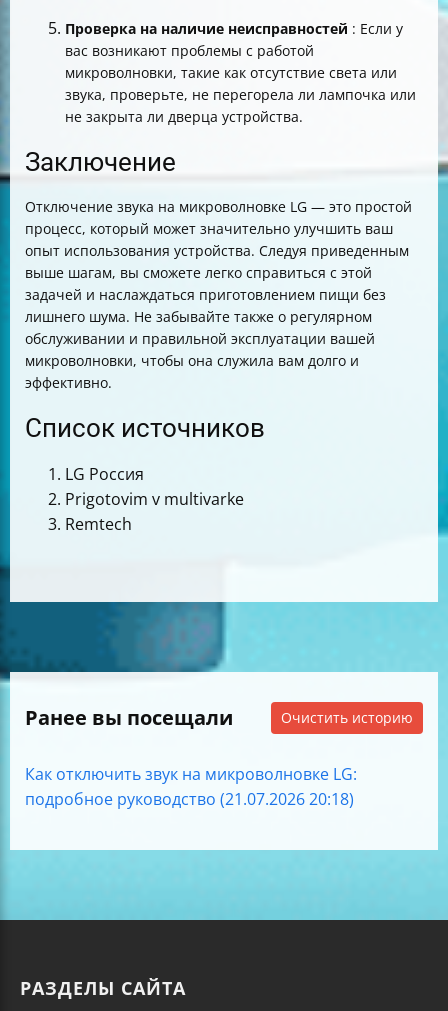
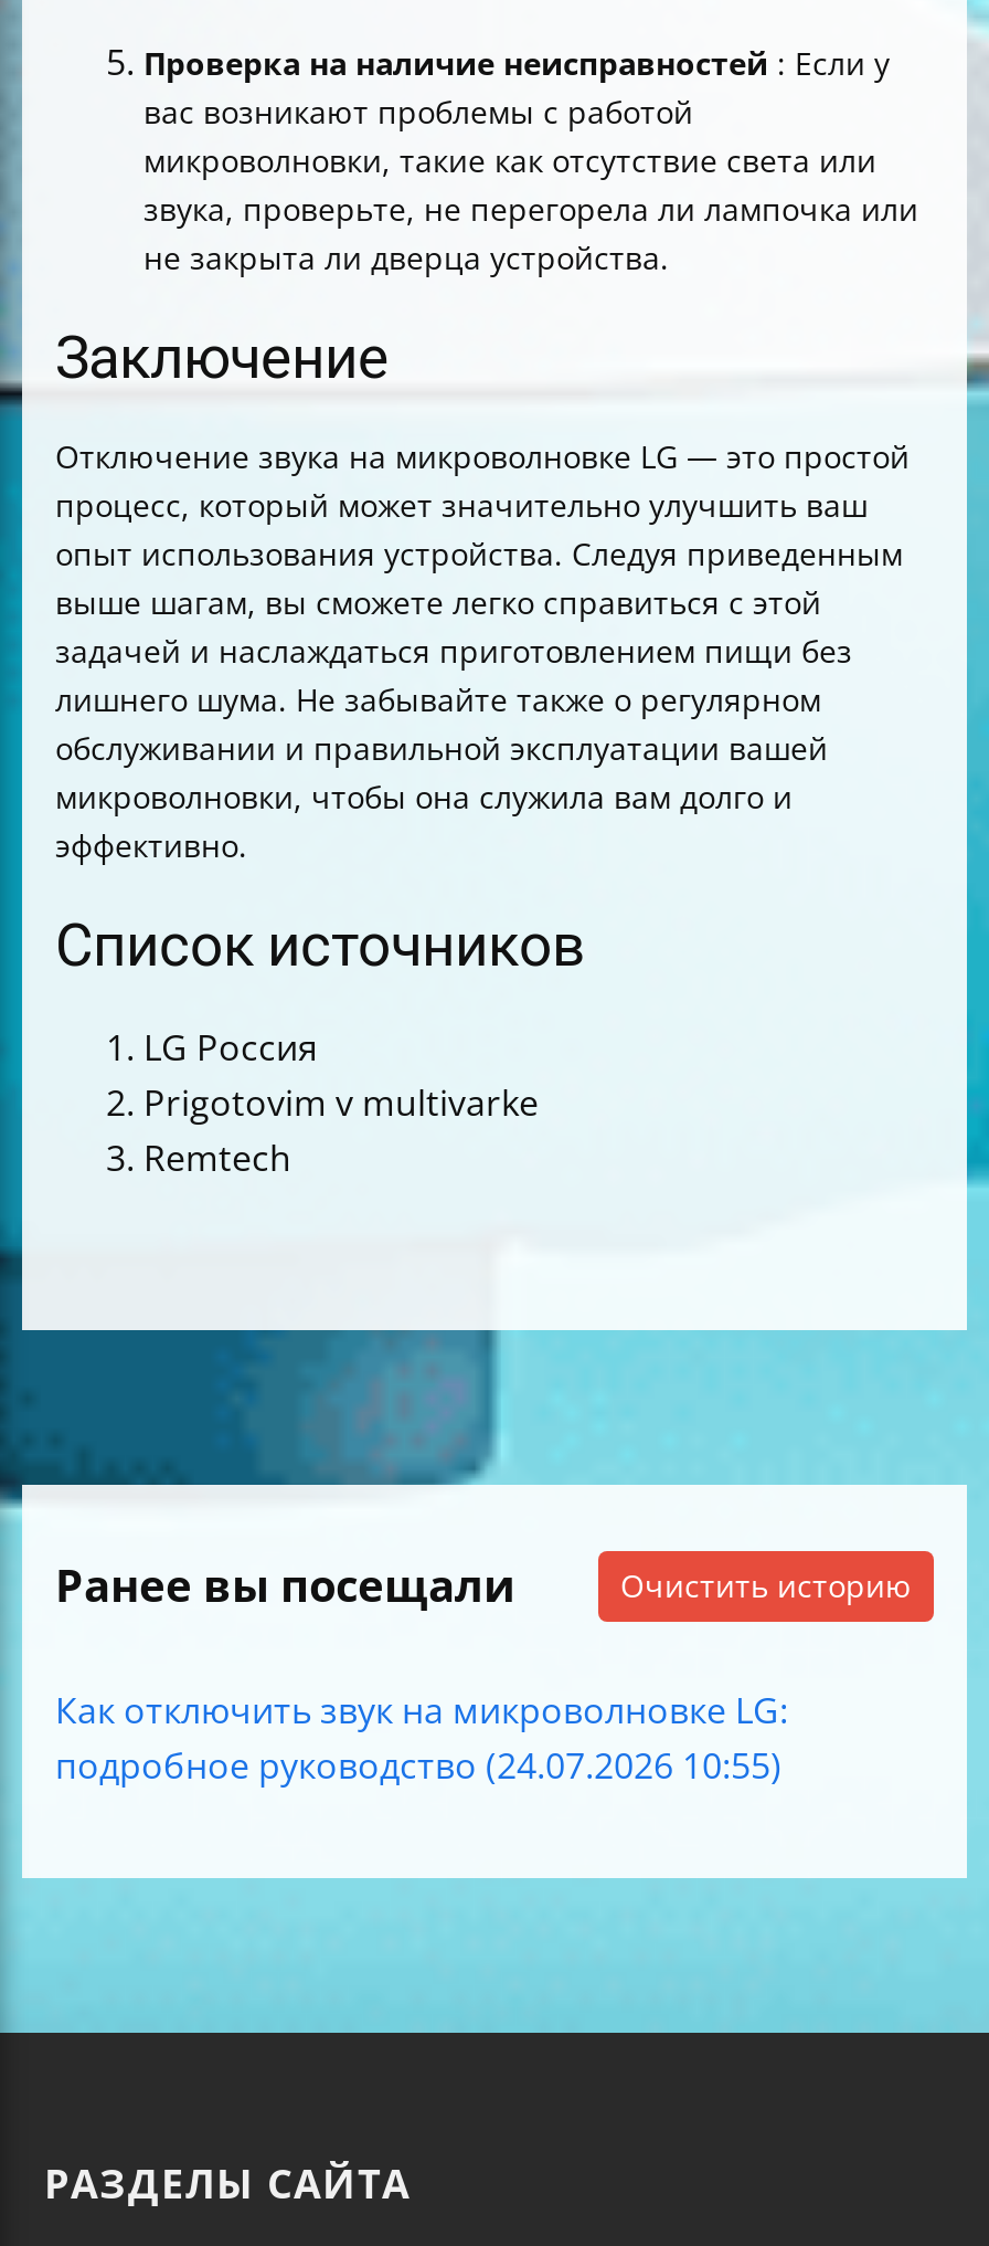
[25,788,354,810] подробное руководство (21.07.2026 20:18) -> [55,1741,781,1790] подробное руководство (24.07.2026 10:55)

